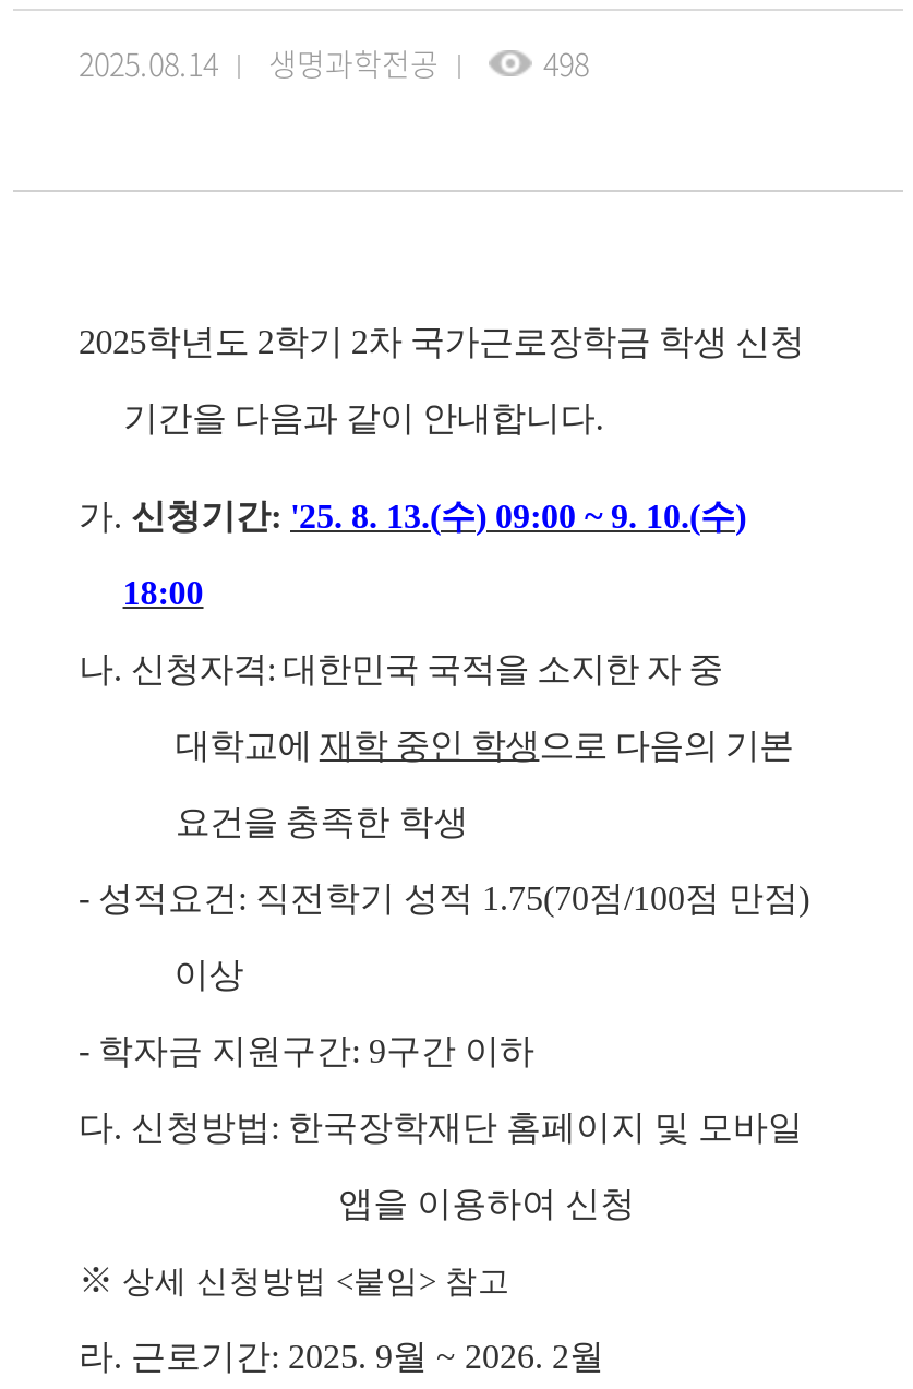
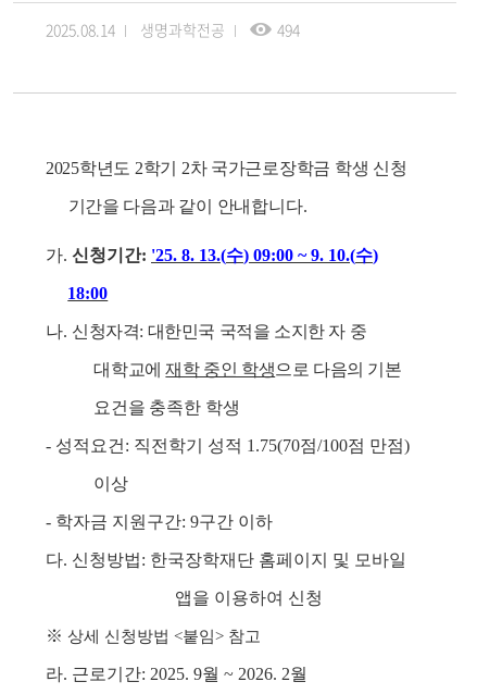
[543,41,589,85] 498 -> [277,18,300,40] 494

